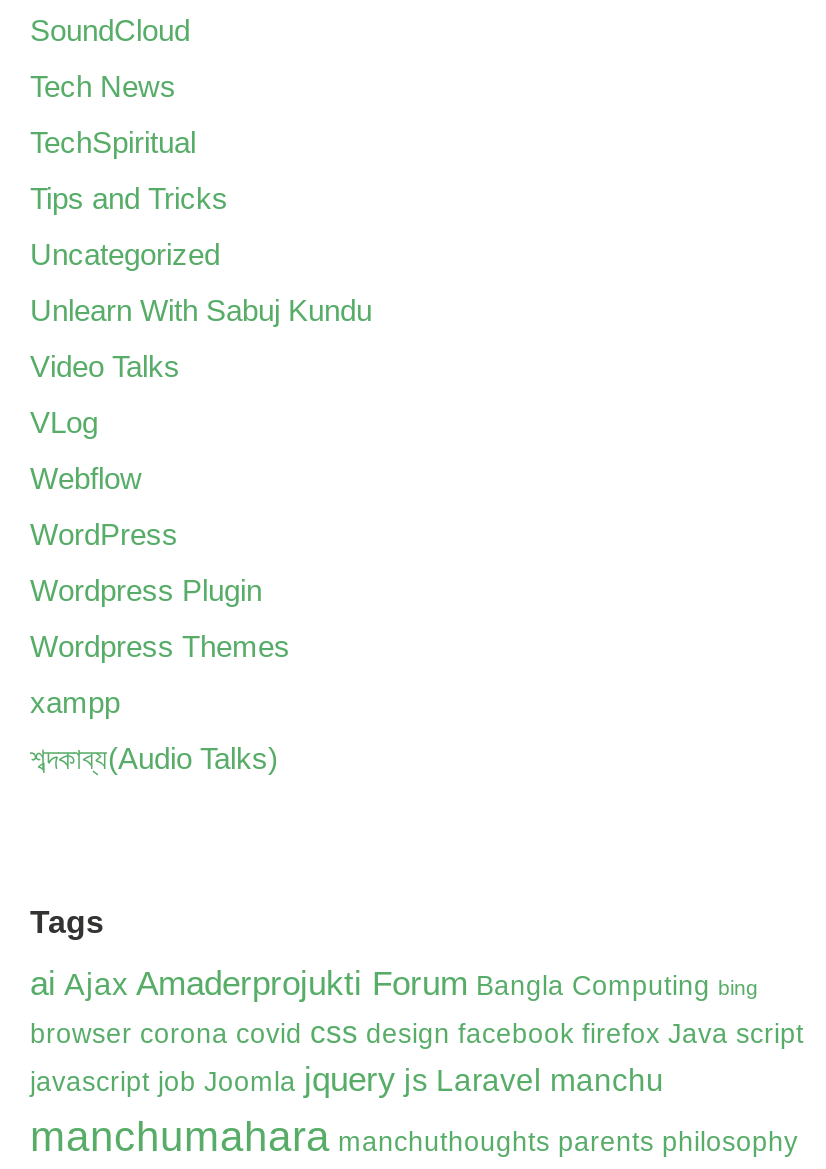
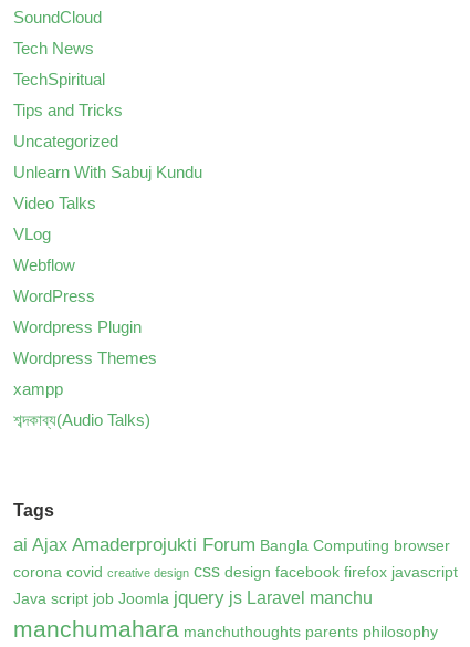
[30,963,804,1099] ai Ajax Amaderprojukti Forum Bangla Computing bing | browser corona covid css design facebook firefox Java script | javascript job Joomla jquery js Laravel manchu -> [13,533,458,608] ai Ajax Amaderprojukti Forum Bangla Computing browser | corona covid creative design css design facebook firefox javascript | Java script job Joomla jquery js Laravel manchu

